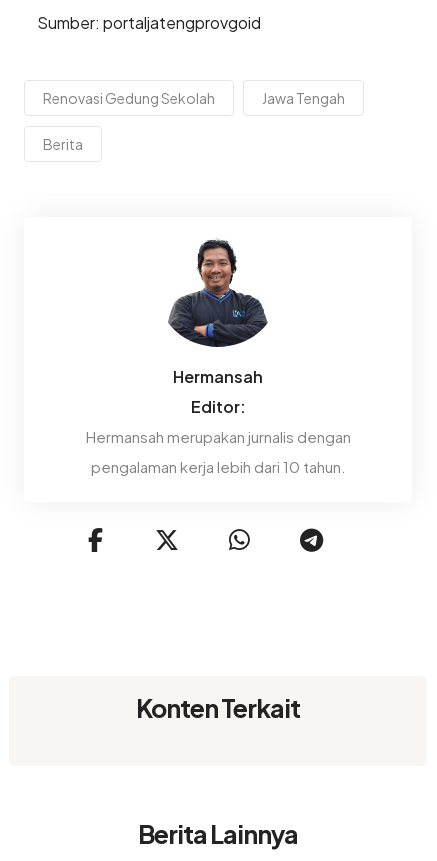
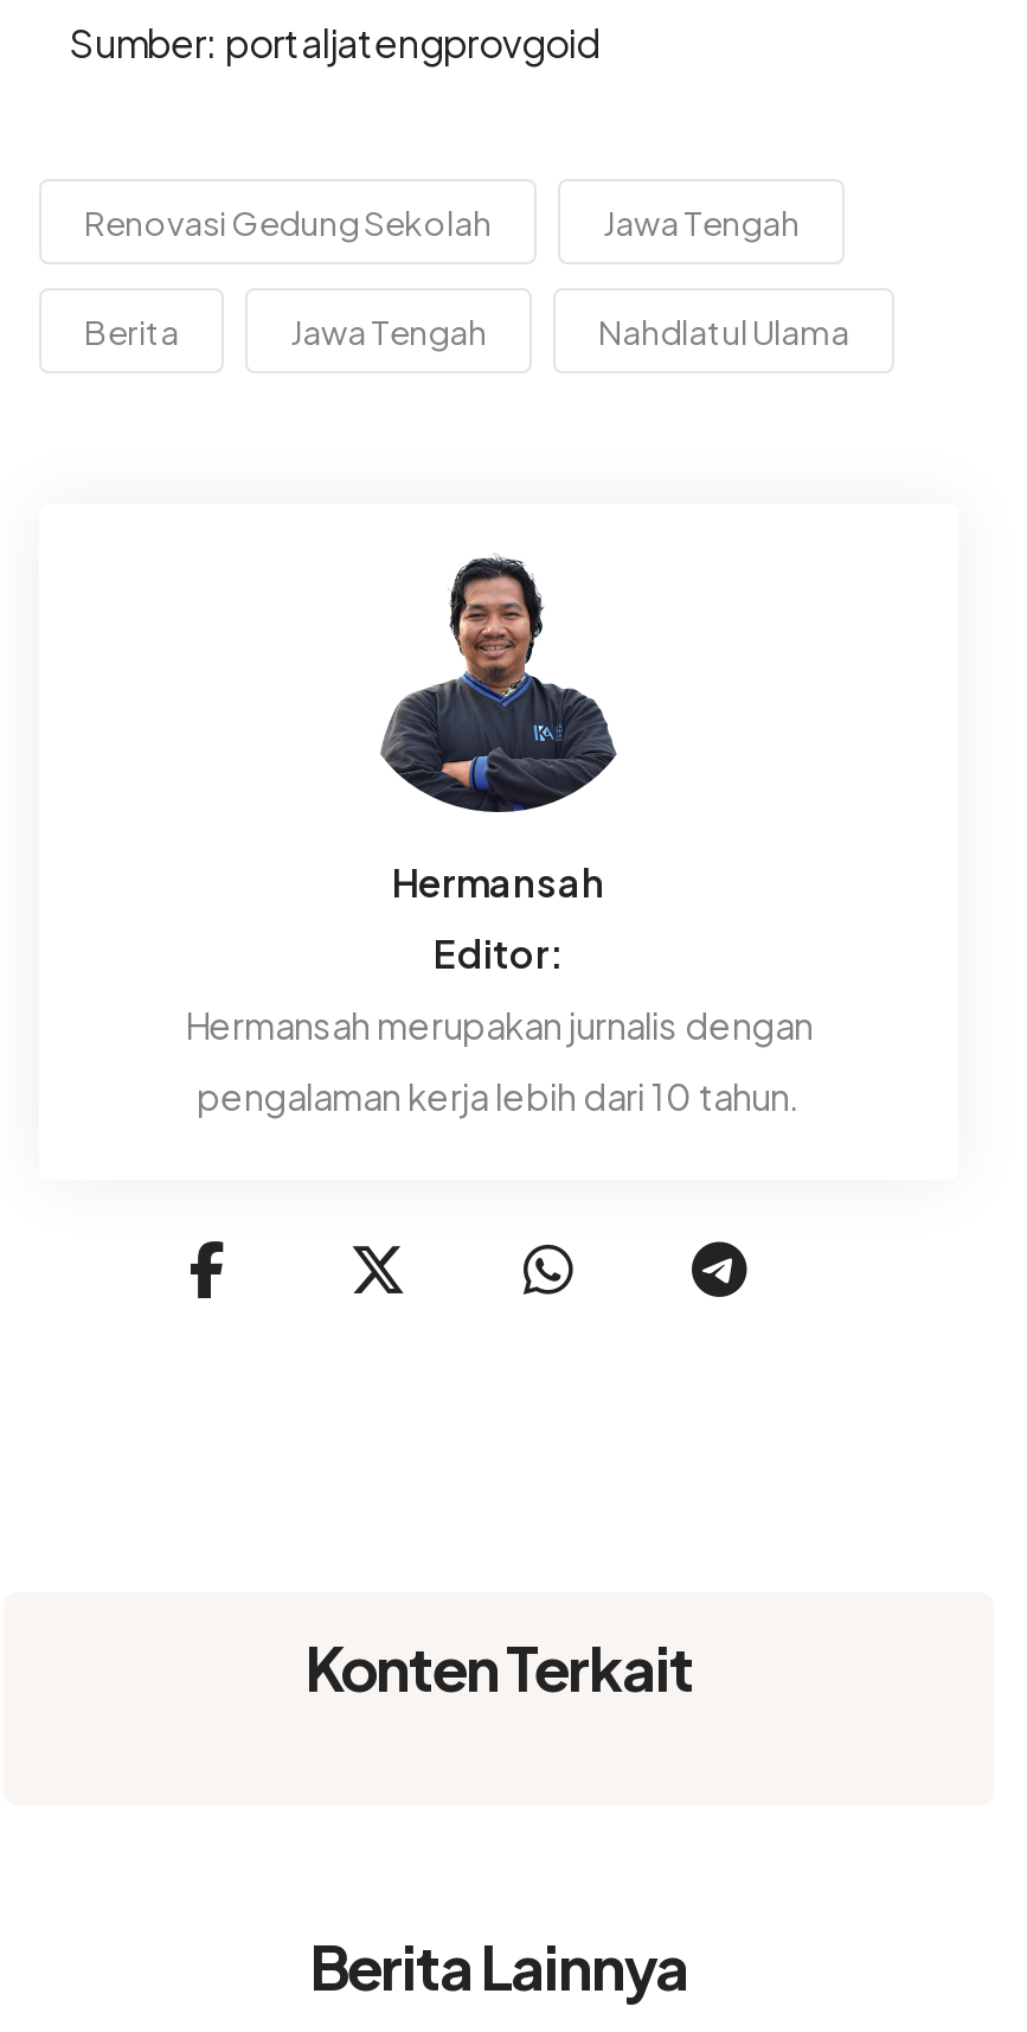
none -> [290,310,849,353] Jawa Tengah | Nahdlatul Ulama

